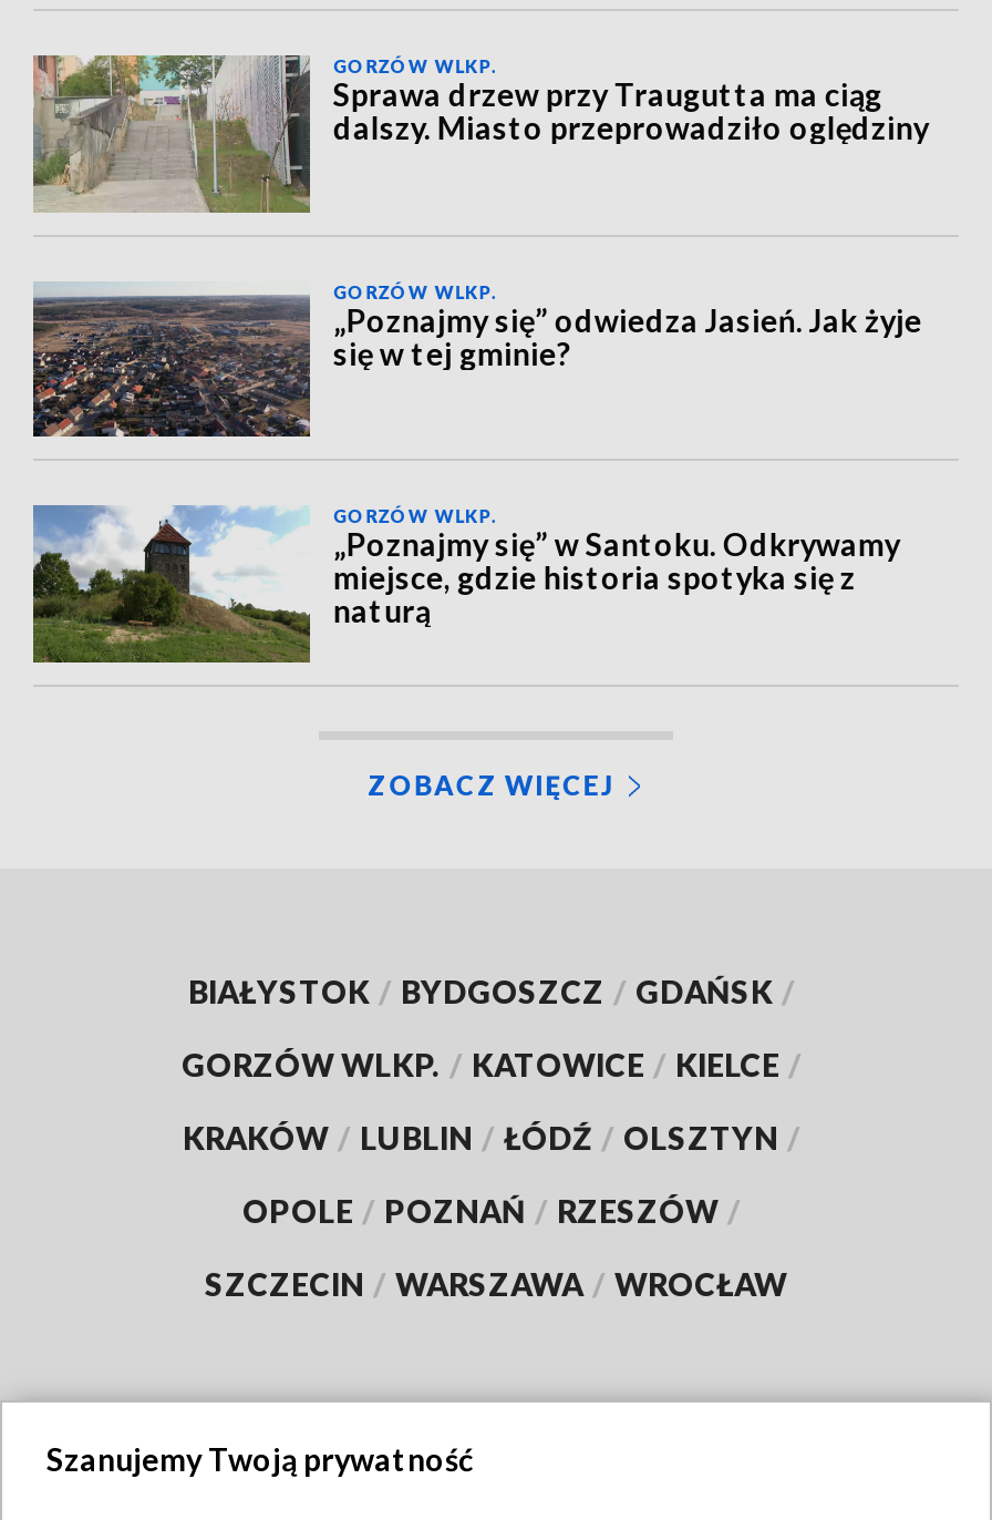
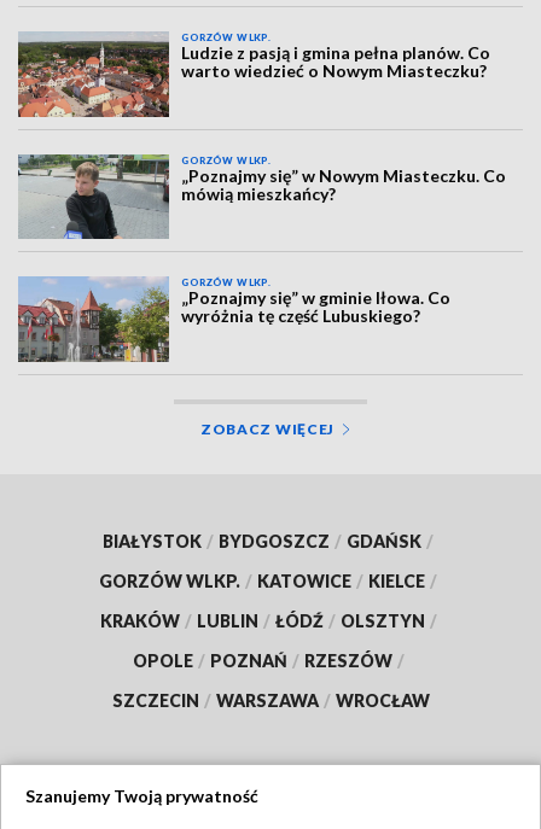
[33,53,929,215] [image] | Sprawa drzew przy Traugutta ma ciąg | dalszy. Miasto przeprowadziło oględziny -> [17,31,491,118] [image] | Ludzie z pasją i gmina pełna planów. Co | warto wiedzieć o Nowym Miasteczku?
[31,281,922,439] [image] | „Poznajmy się” odwiedza Jasień. Jak żyje | się w tej gminie? -> [18,153,506,239] [image] | „Poznajmy się” w Nowym Miasteczku. Co | mówią mieszkańcy?
[31,505,900,665] [image] | „Poznajmy się” w Santoku. Odkrywamy | miejsce, gdzie historia spotyka się z | naturą -> [17,276,451,363] [image] | „Poznajmy się” w gminie Iłowa. Co | wyróżnia tę część Lubuskiego?

